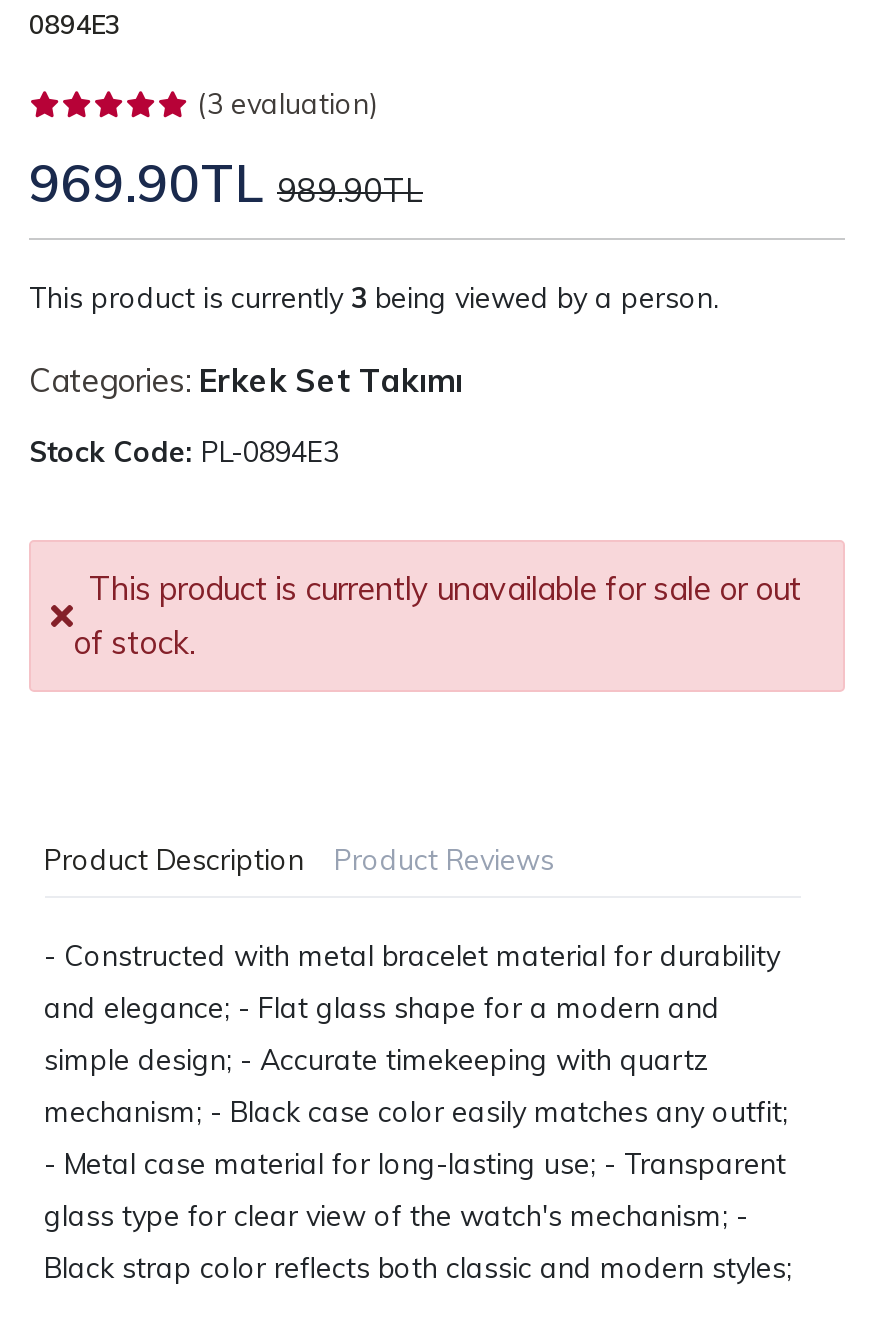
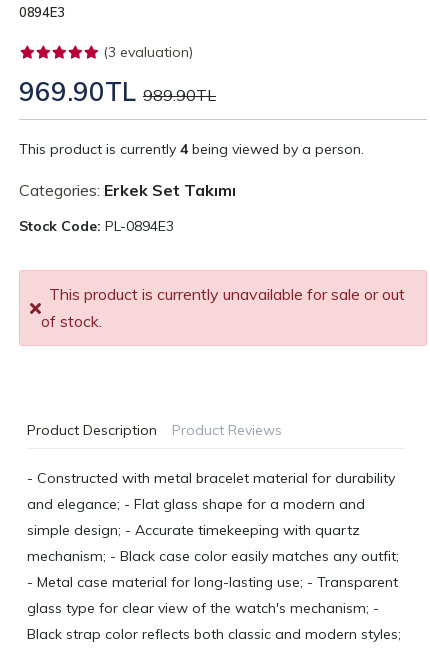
[29,280,719,316] This product is currently 3 being viewed by a person. -> [19,140,364,158] This product is currently 4 being viewed by a person.

